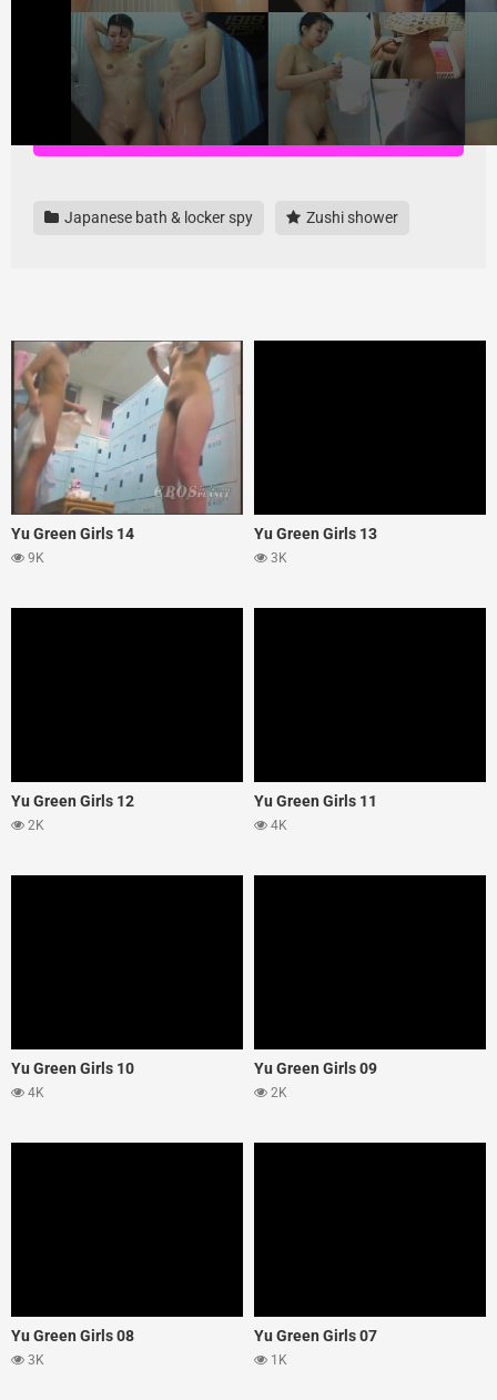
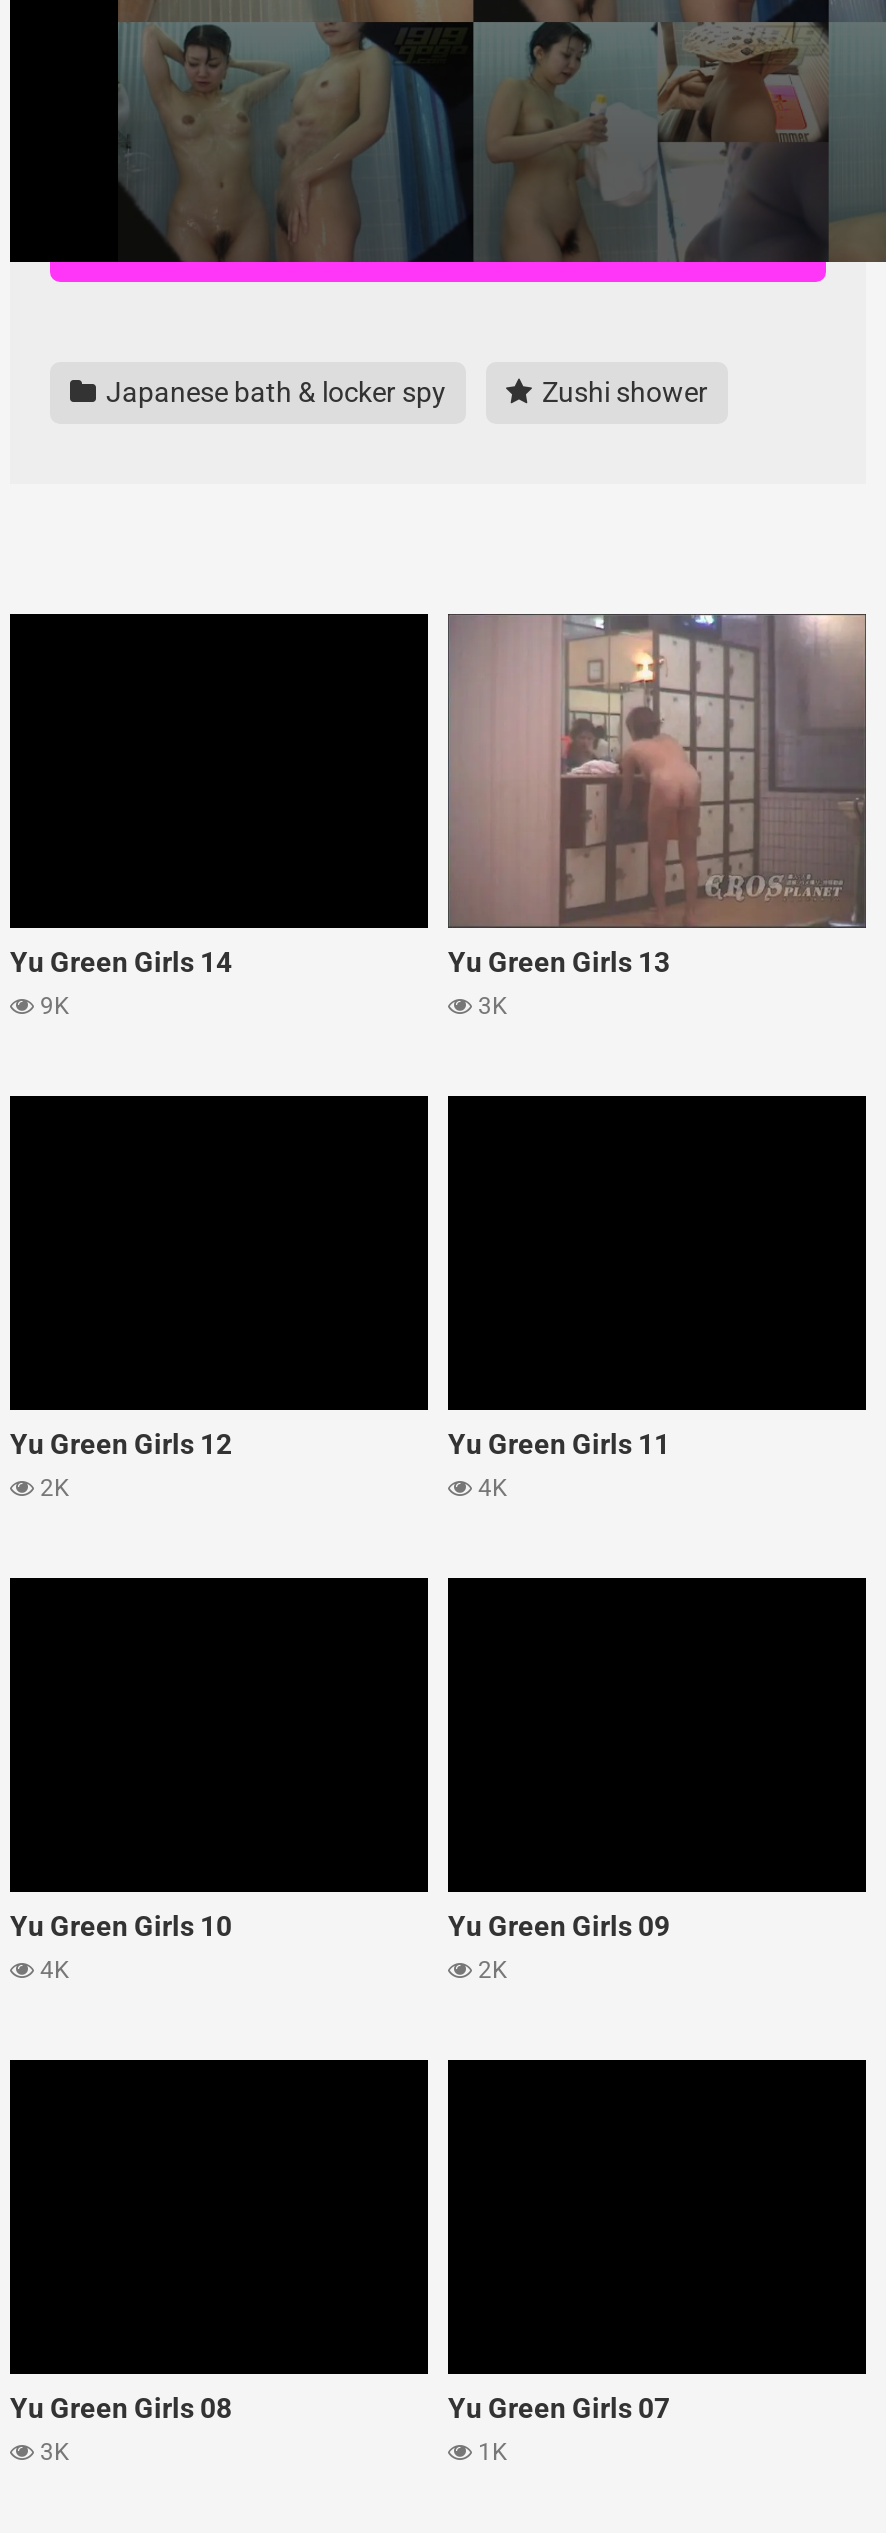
none -> [446,612,868,930] [image]
[11,339,243,516] [image] -> none

